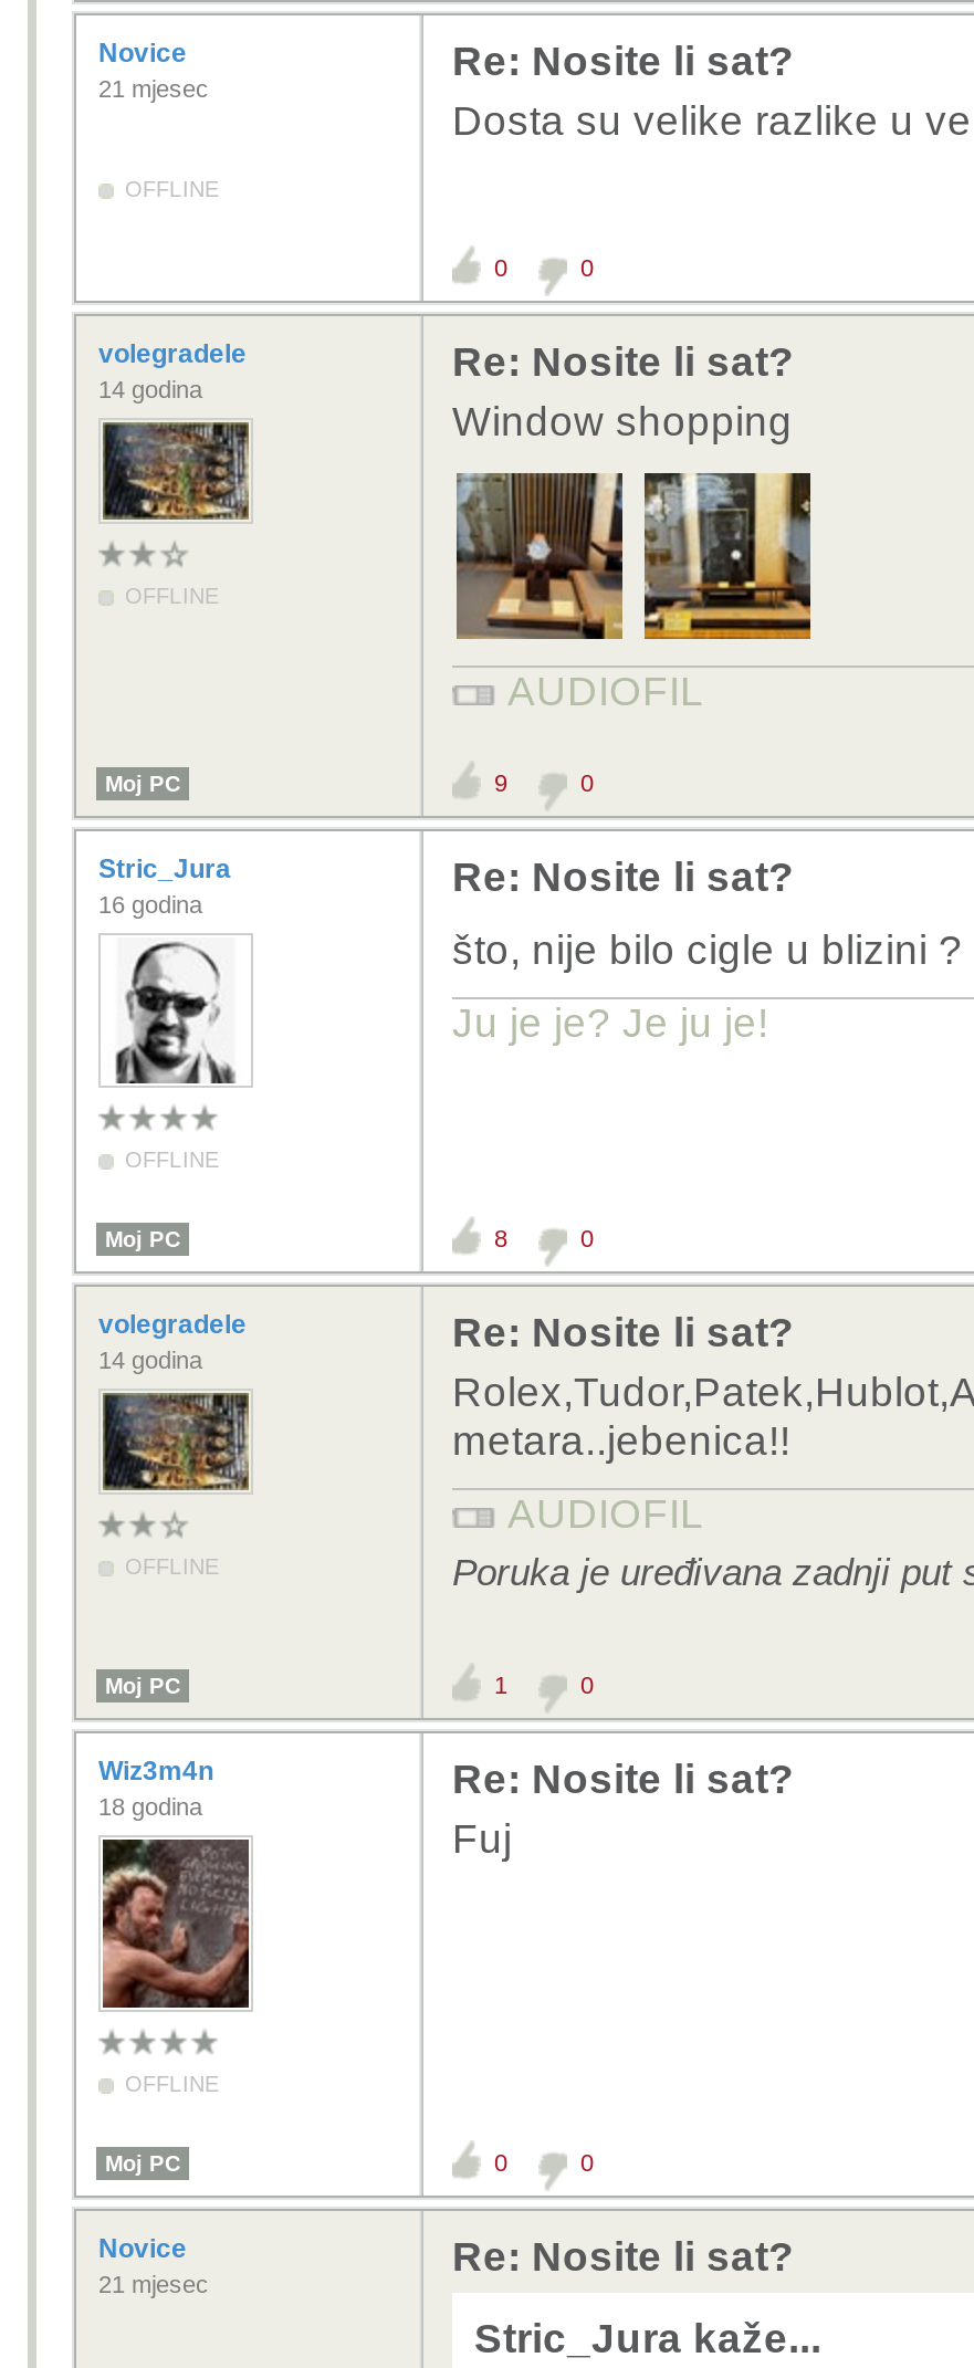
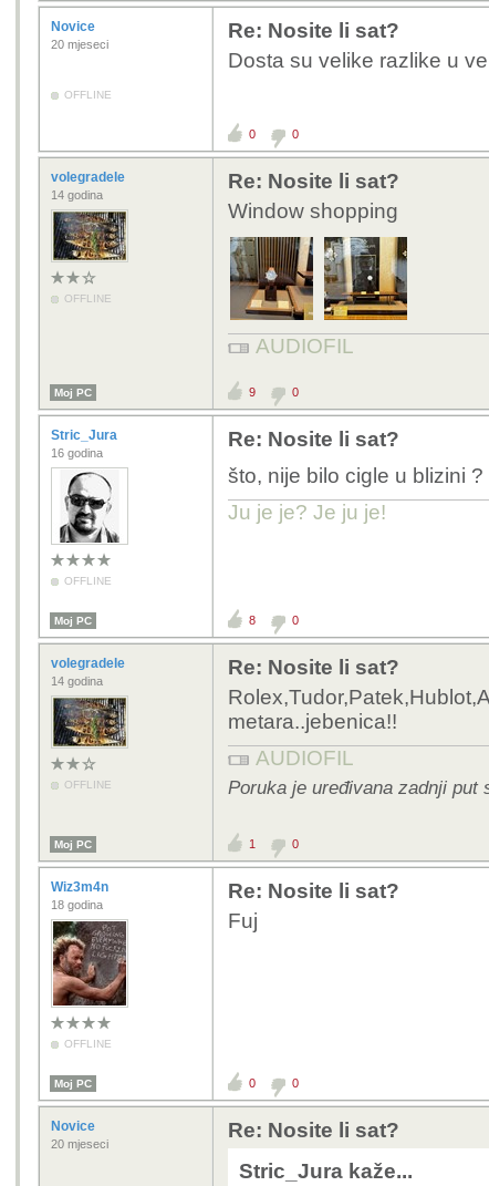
[98,75,209,102] 21 mjesec -> [51,38,108,51] 20 mjeseci
[98,2271,209,2297] 21 mjesec -> [51,1137,108,1151] 20 mjeseci

